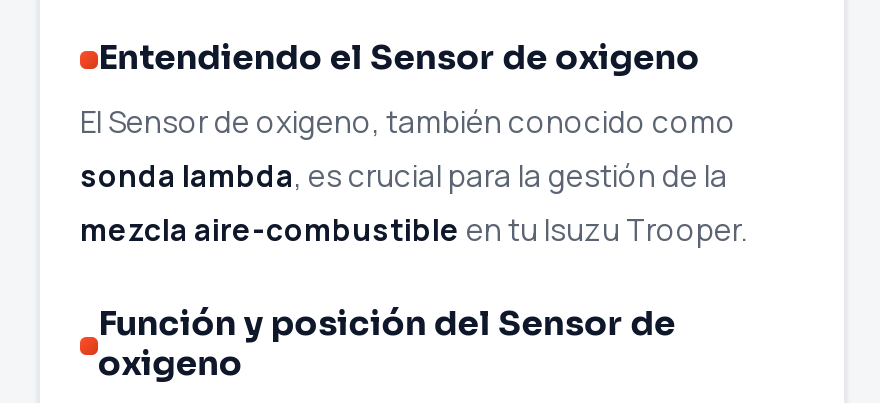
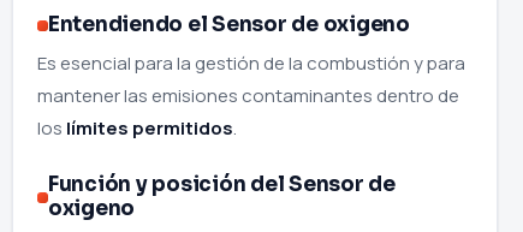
[80,101,746,251] El Sensor de oxigeno, también conocido como | sonda lambda, es crucial para la gestión de la | mezcla aire-combustible en tu Isuzu Trooper. -> [37,50,465,141] Es esencial para la gestión de la combustión y para | mantener las emisiones contaminantes dentro de | los límites permitidos.

